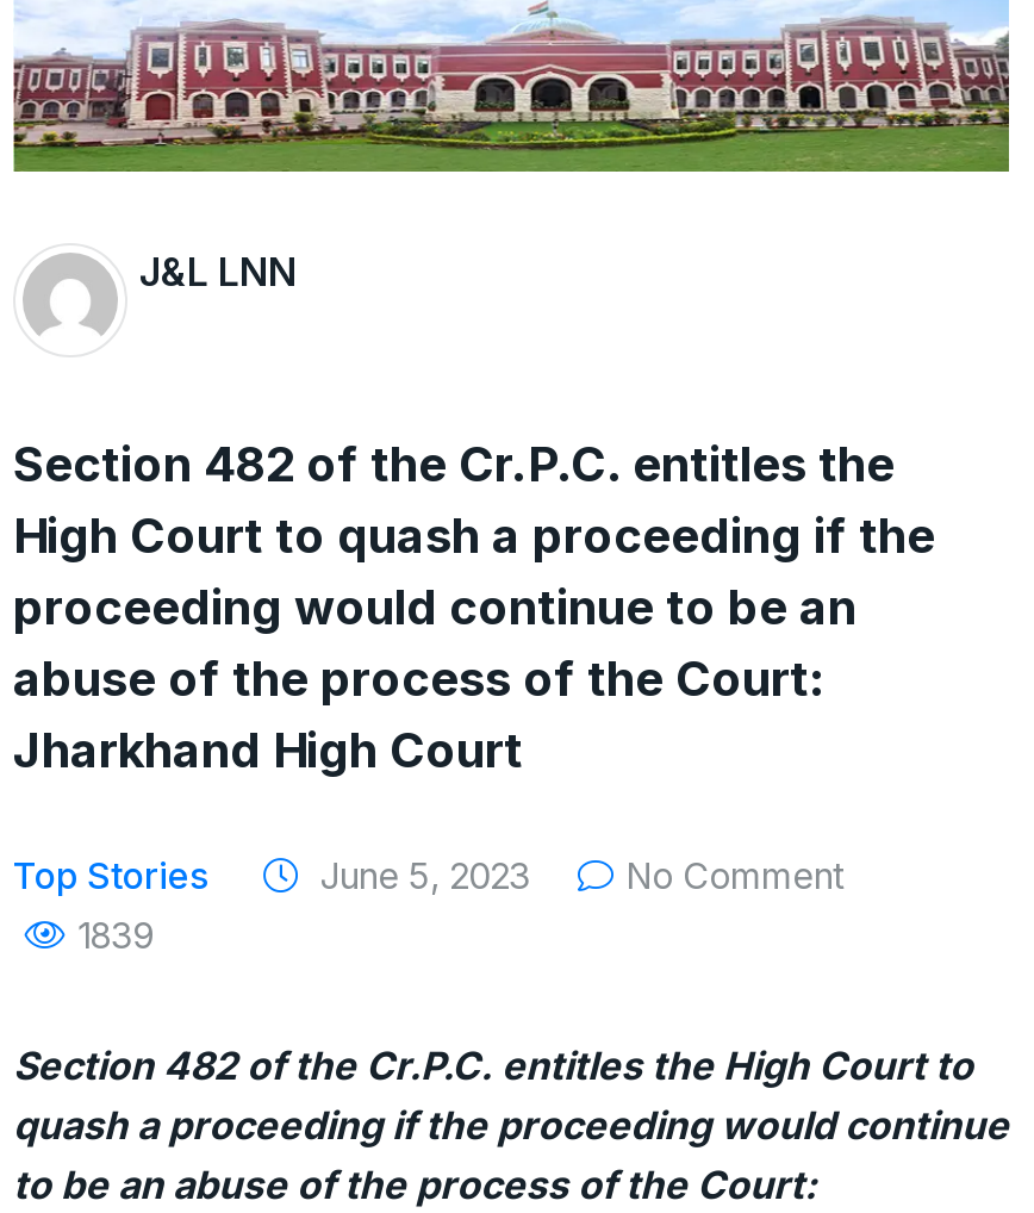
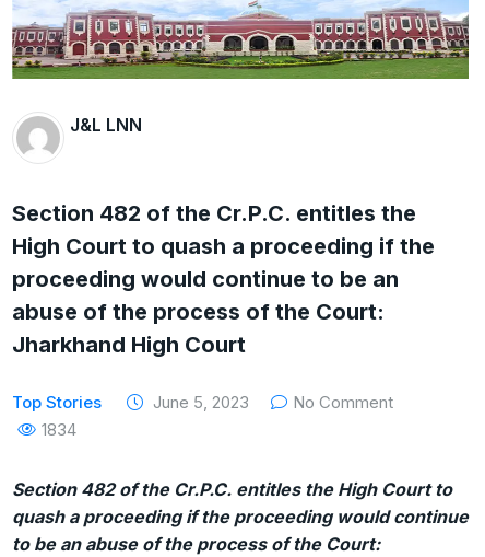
[77,912,154,957] 1839 -> [42,419,76,439] 1834

